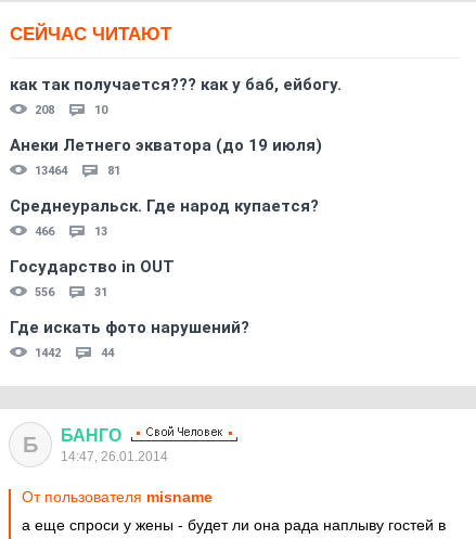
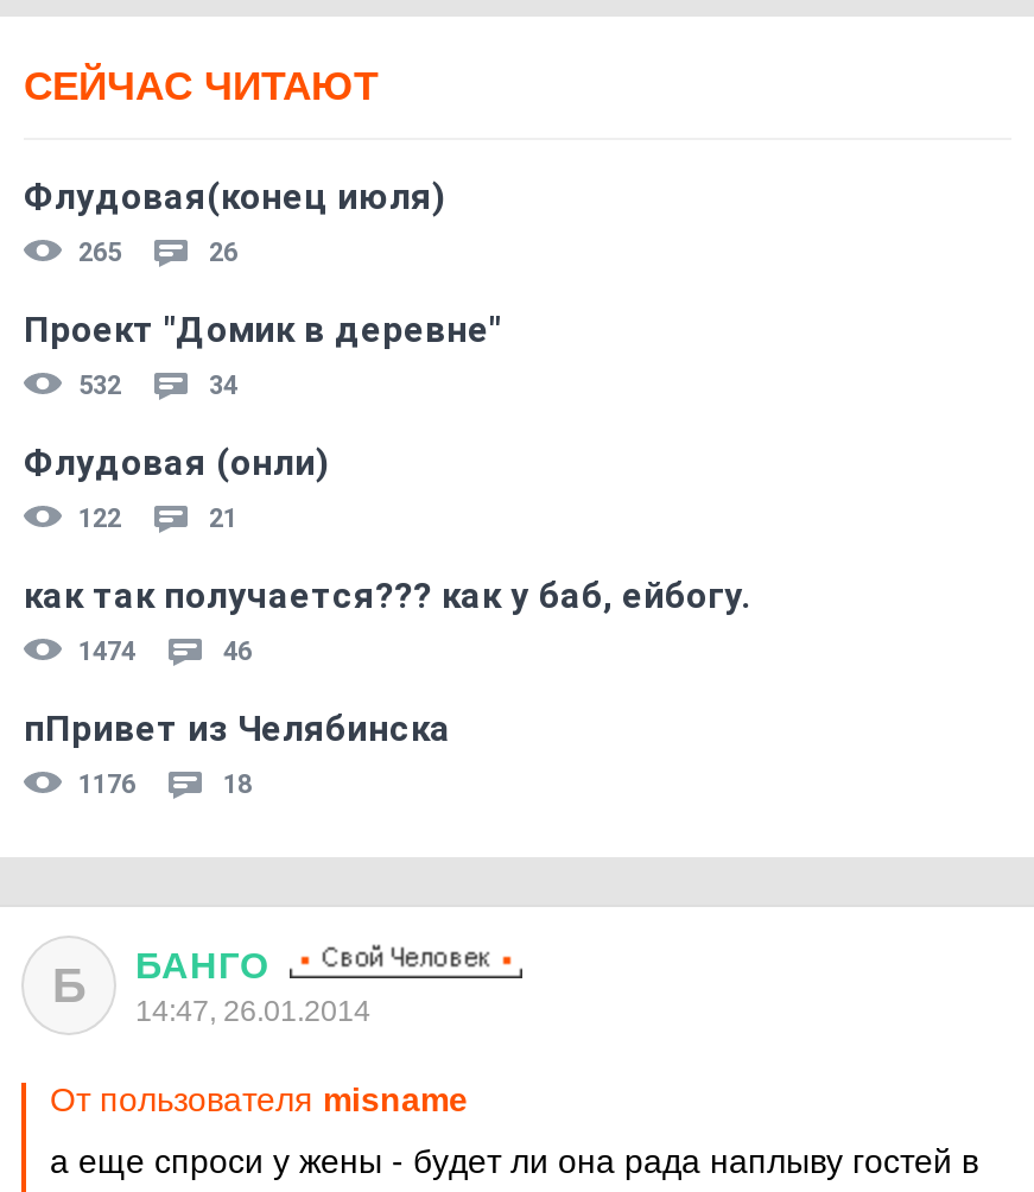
none -> [24,176,501,534] Флудовая(конец июля) | 265 | 26 | Проект "Домик в деревне" | 532 | 34 | Флудовая (онли) | 122 | 21
moved [10,75,342,94] -> [24,575,750,617]: как так получается??? как у баб, ейбогу.
[10,103,322,360] 208 | 10 | Анеки Летнего экватора (до 19 июля) | 13464 | 81 | Среднеуральск. Где народ купается? | 466 | 13 | Государство in OUT | 556 | 31 | Где искать фото нарушений? | 1442 | 44 -> [24,636,451,800] 1474 | 46 | пПривет из Челябинска | 1176 | 18

